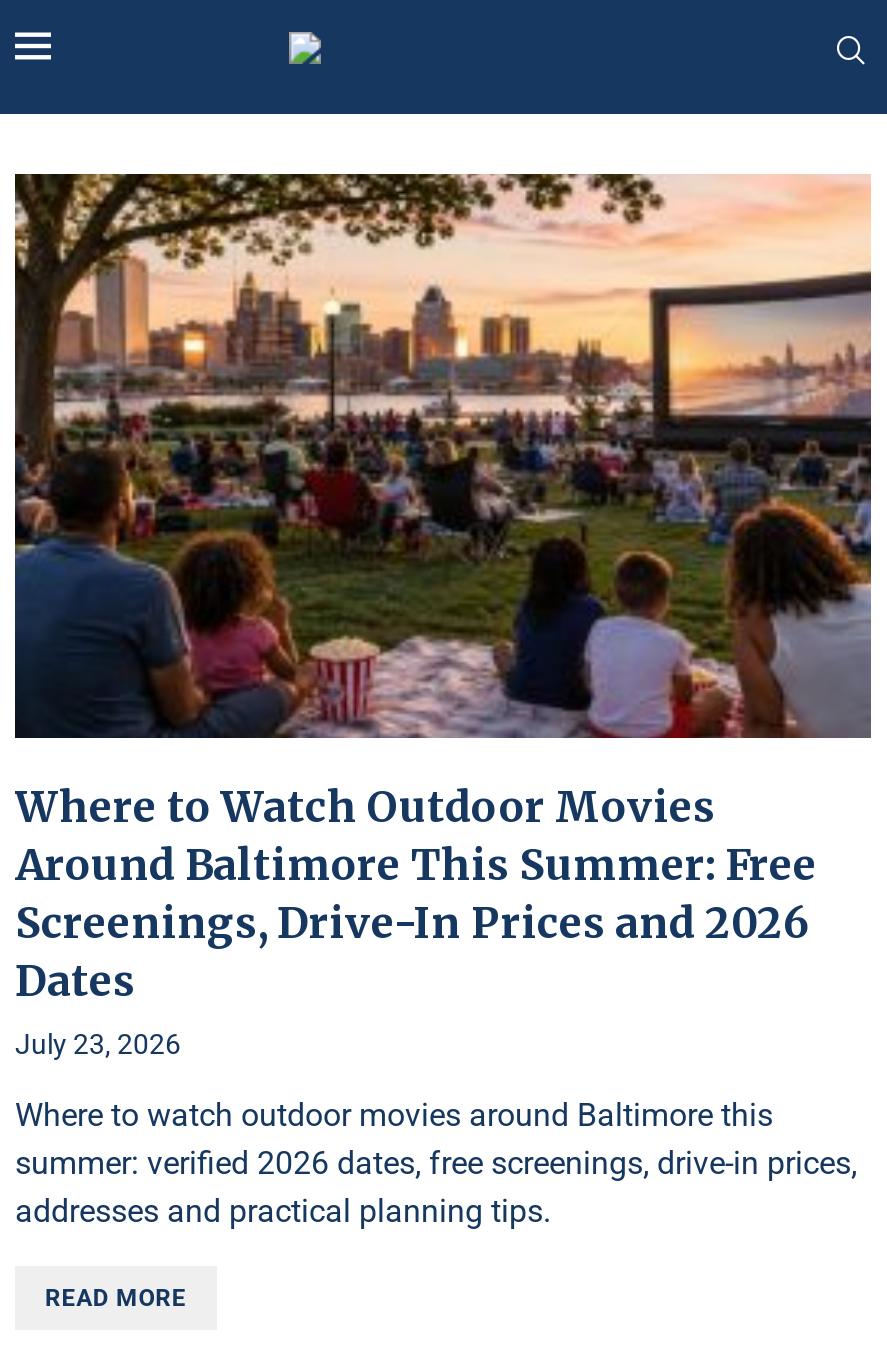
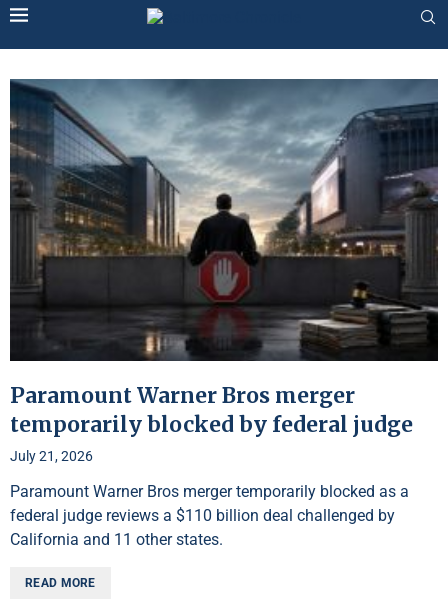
[13,172,873,1061] [image] | Where to Watch Outdoor Movies | Around Baltimore This Summer: Free | Screenings, Drive-In Prices and 2026 | Dates | July 23, 2026 -> [10,78,439,464] [image] | Paramount Warner Bros merger | temporarily blocked by federal judge | July 21, 2026
[15,1097,857,1231] Where to watch outdoor movies around Baltimore this | summer: verified 2026 dates, free screenings, drive-in prices, | addresses and practical planning tips. -> [10,482,409,549] Paramount Warner Bros merger temporarily blocked as a | federal judge reviews a $110 billion deal challenged by | California and 11 other states.

